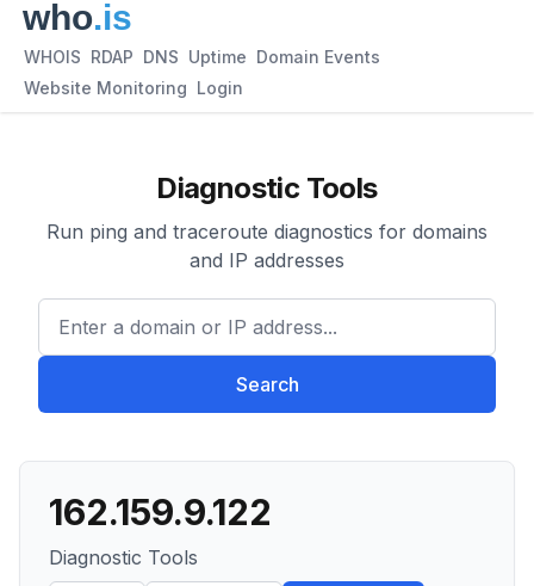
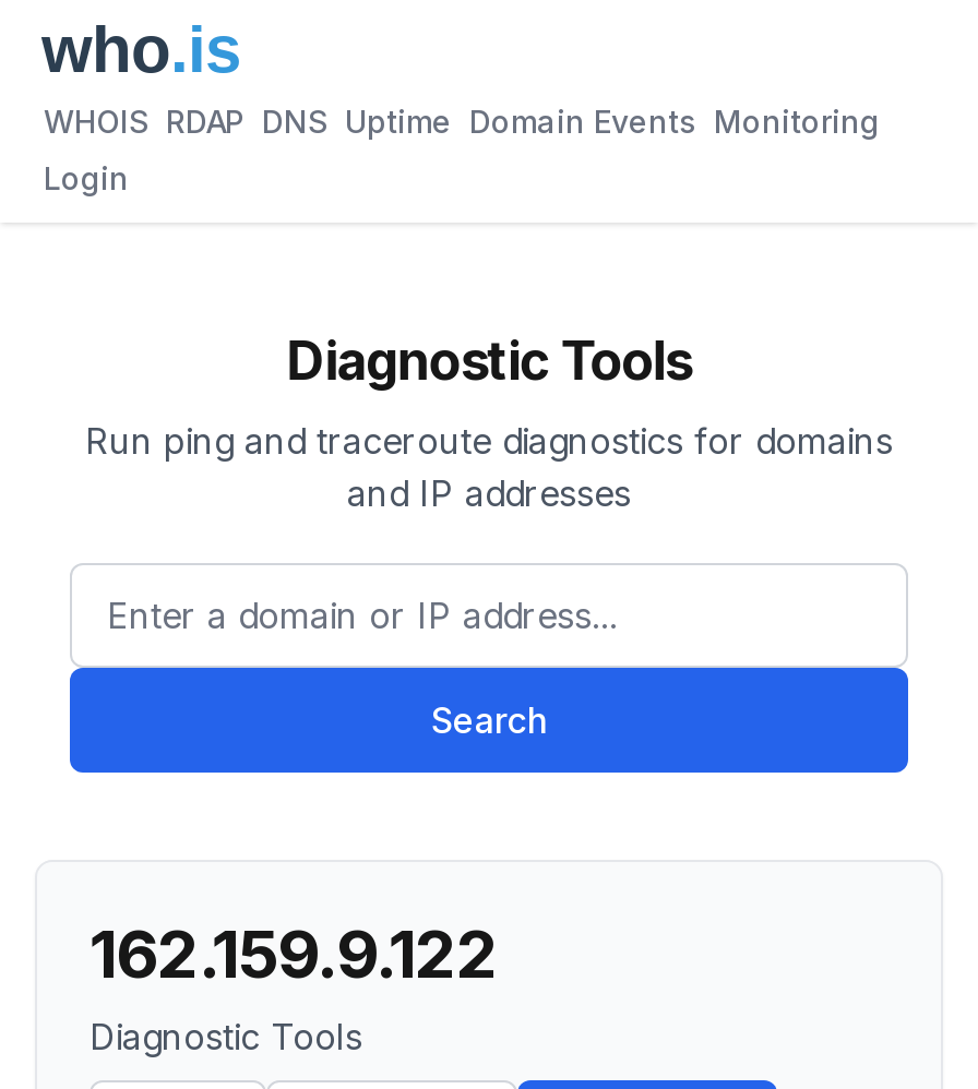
[24,47,380,67] WHOIS RDAP DNS Uptime Domain Events -> [44,103,880,140] WHOIS RDAP DNS Uptime Domain Events Monitoring
[24,78,243,98] Website Monitoring Login -> [44,159,129,196] Login

